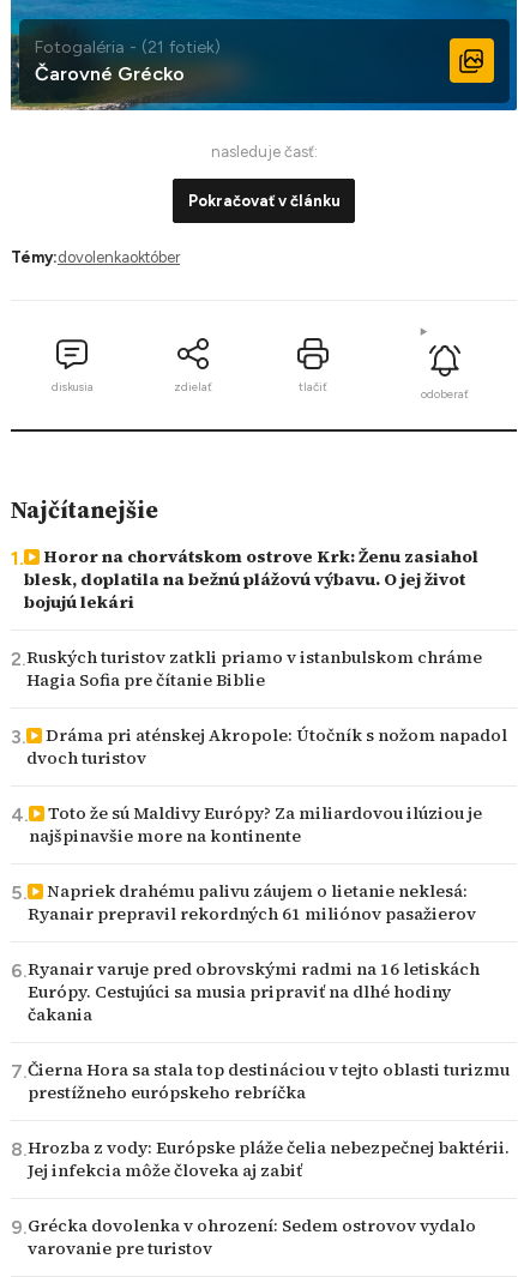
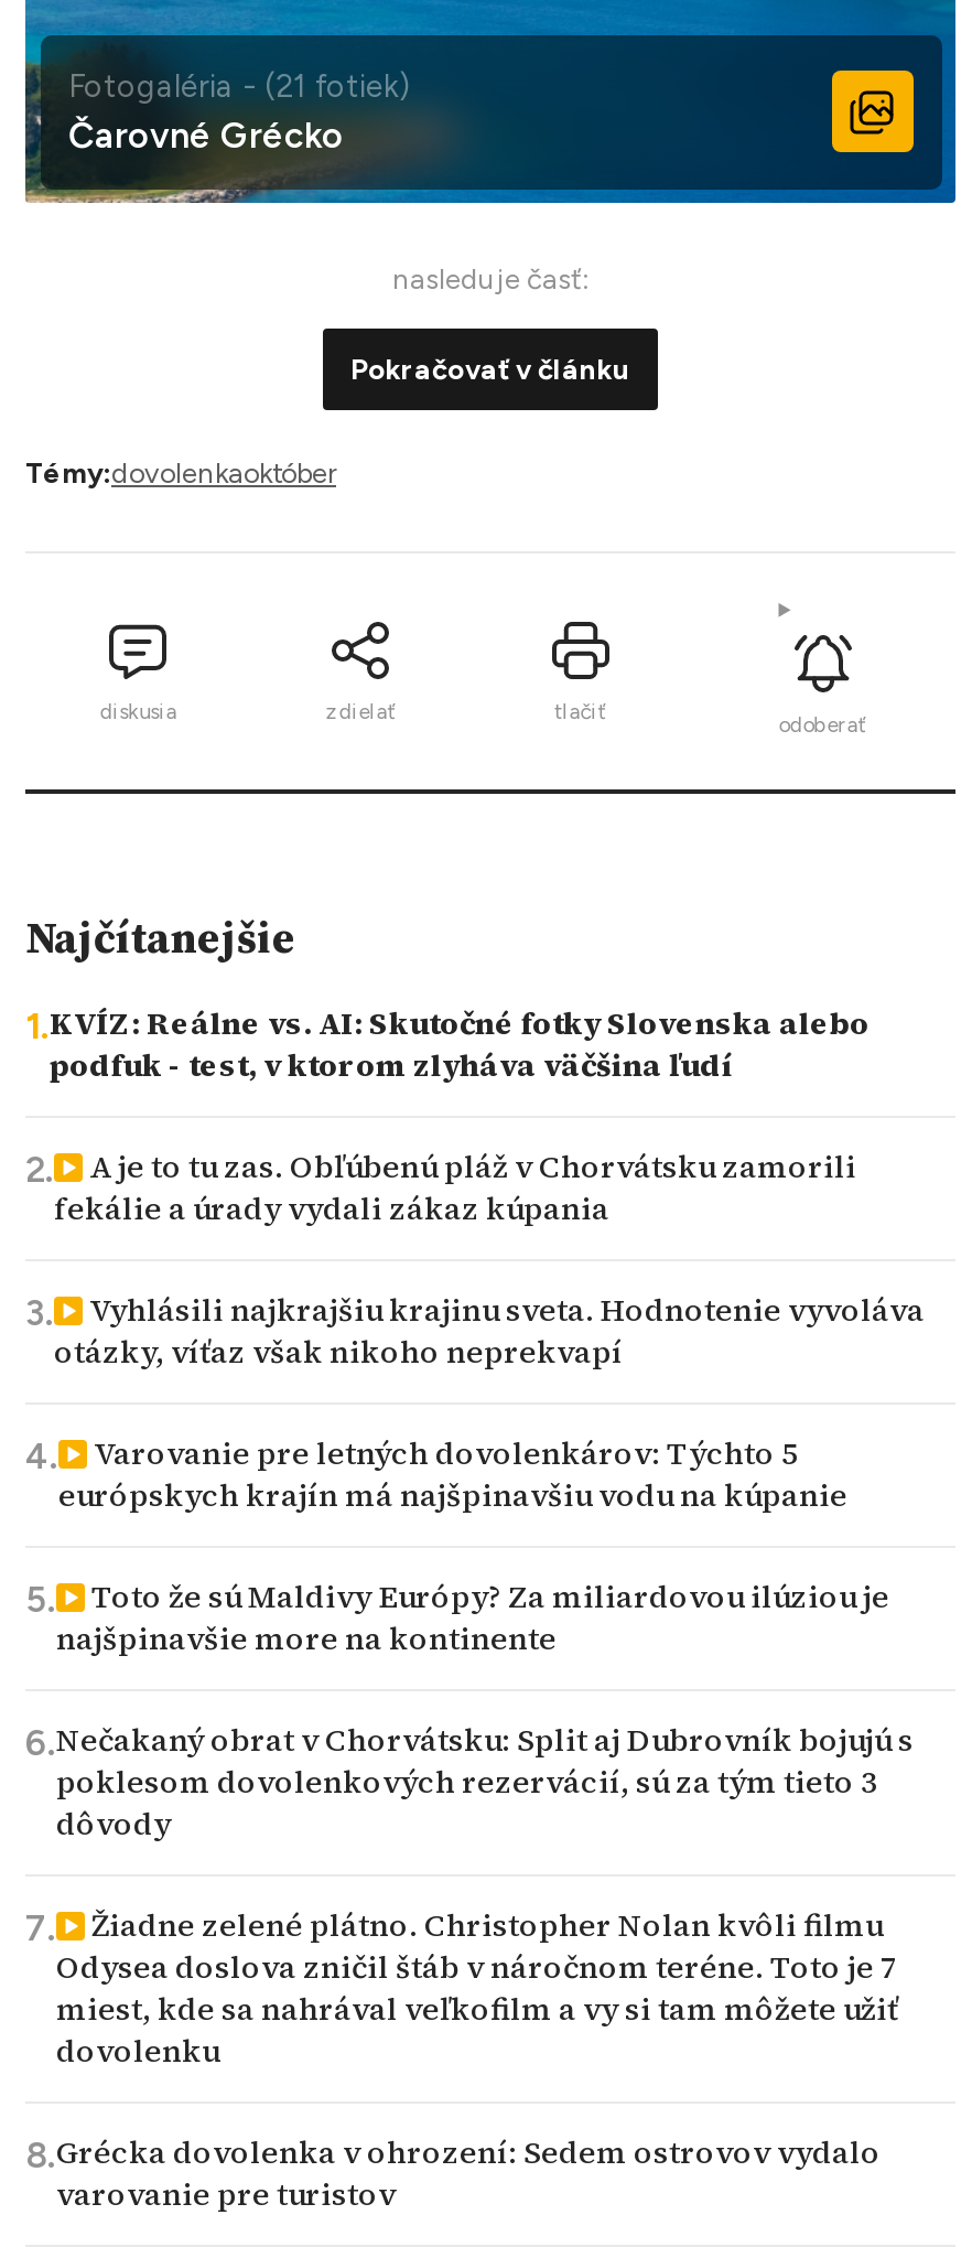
[24,545,507,770] Horor na chorvátskom ostrove Krk: Ženu zasiahol | blesk, doplatila na bežnú plážovú výbavu. O jej život | bojujú lekári | Ruských turistov zatkli priamo v istanbulskom chráme | Hagia Sofia pre čítanie Biblie | Dráma pri aténskej Akropole: Útočník s nožom napadol | dvoch turistov -> [50,1003,925,1517] KVÍZ: Reálne vs. AI: Skutočné fotky Slovenska alebo | podfuk - test, v ktorom zlyháva väčšina ľudí | A je to tu zas. Obľúbenú pláž v Chorvátsku zamorili | fekálie a úrady vydali zákaz kúpania | Vyhlásili najkrajšiu krajinu sveta. Hodnotenie vyvoláva | otázky, víťaz však nikoho neprekvapí | Varovanie pre letných dovolenkárov: Týchto 5 | európskych krajín má najšpinavšiu vodu na kúpanie
moved [29,802,482,847] -> [56,1576,889,1660]: Toto že sú Maldivy Európy? Za miliardovou ilúziou je | najšpinavšie more na kontinente
[28,880,510,1182] Napriek drahému palivu záujem o lietanie neklesá: | Ryanair prepravil rekordných 61 miliónov pasažierov | Ryanair varuje pred obrovskými radmi na 16 letiskách | Európy. Cestujúci sa musia pripraviť na dlhé hodiny | čakania | Čierna Hora sa stala top destináciou v tejto oblasti turizmu | prestížneho európskeho rebríčka | Hrozba z vody: Európske pláže čelia nebezpečnej baktérii. | Jej infekcia môže človeka aj zabiť -> [56,1720,914,2072] Nečakaný obrat v Chorvátsku: Split aj Dubrovník bojujú s | poklesom dovolenkových rezervácií, sú za tým tieto 3 | dôvody | Žiadne zelené plátno. Christopher Nolan kvôli filmu | Odysea doslova zničil štáb v náročnom teréne. Toto je 7 | miest, kde sa nahrával veľkofilm a vy si tam môžete užiť | dovolenku

